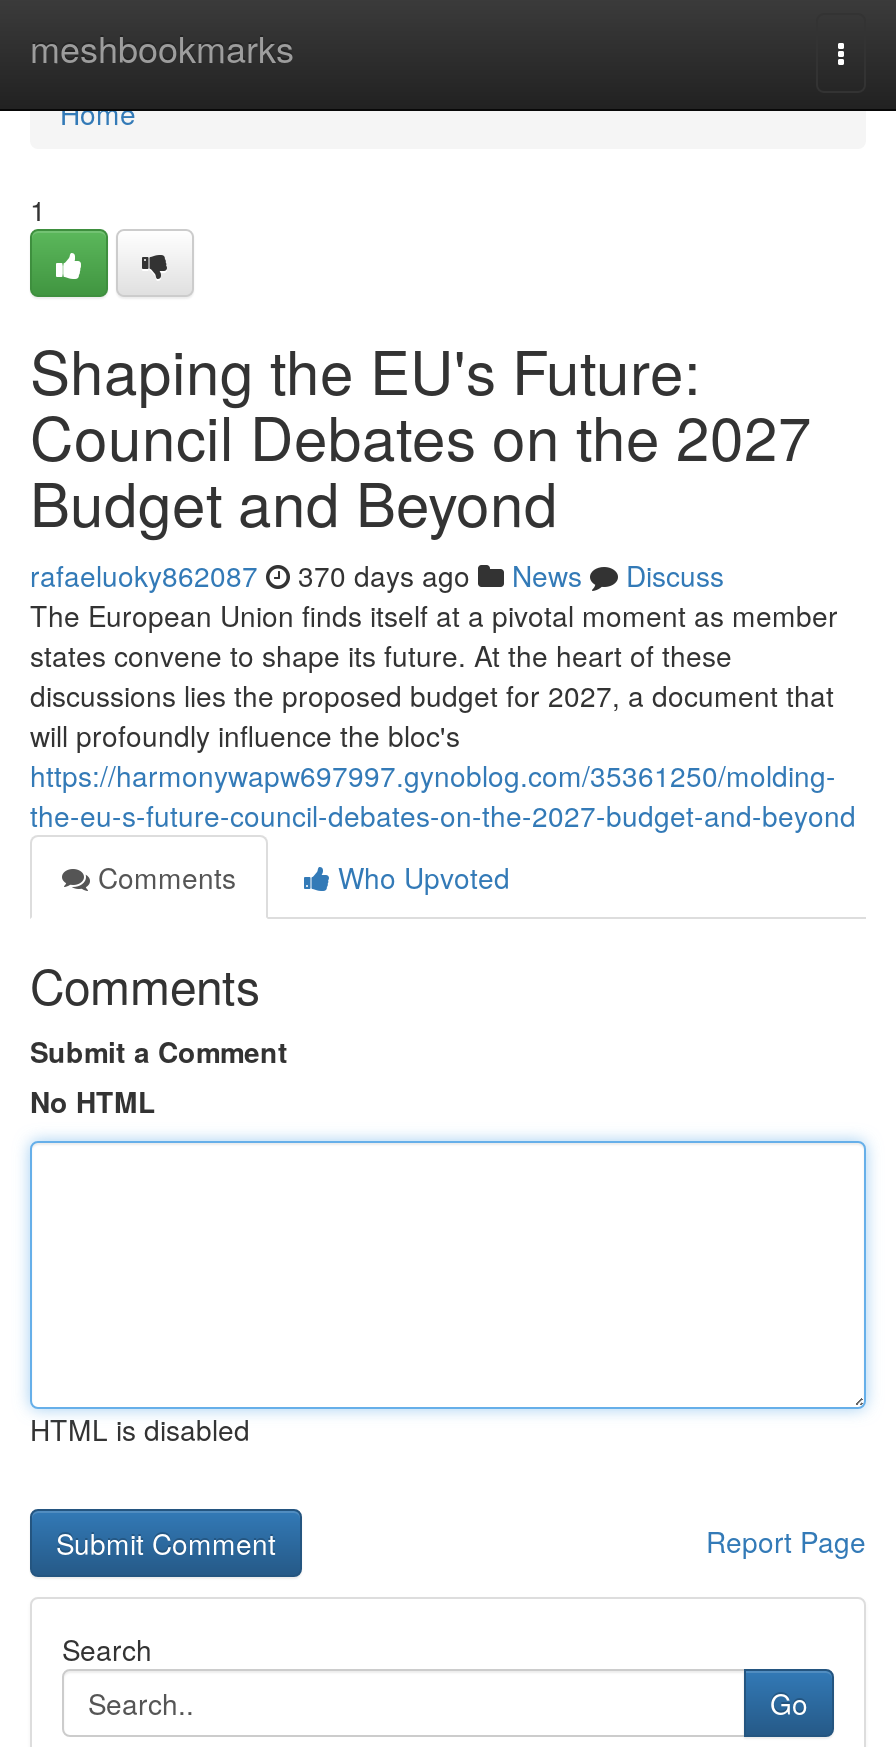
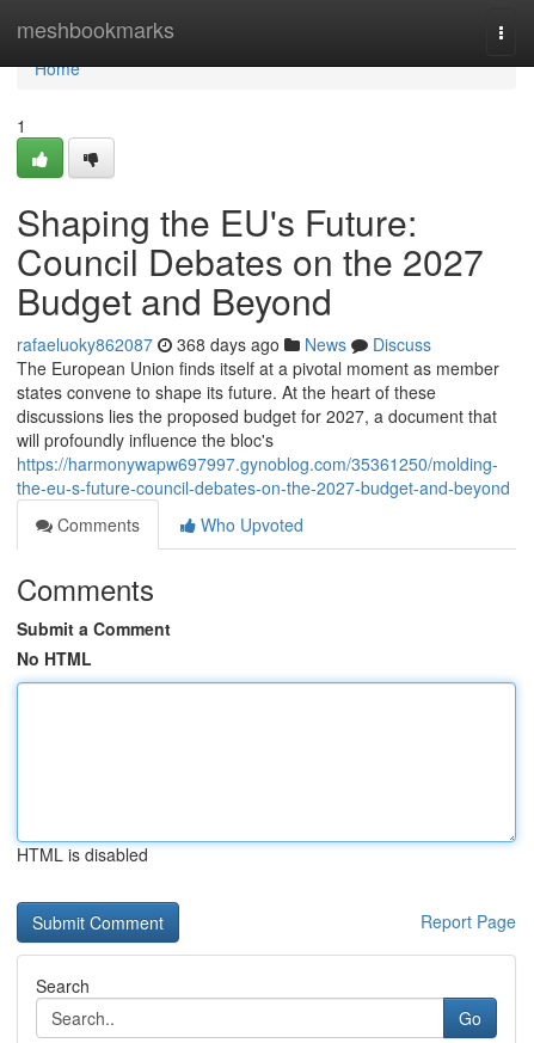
[30,555,724,595] rafaeluoky862087 370 days ago News Discuss -> [17,332,431,356] rafaeluoky862087 368 days ago News Discuss

